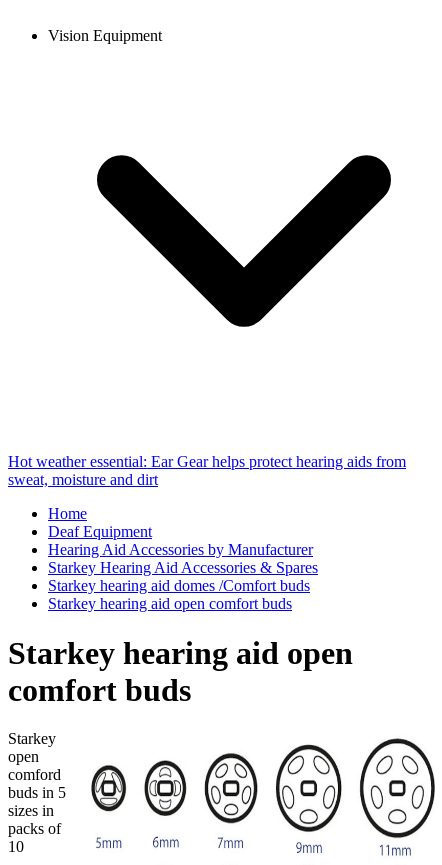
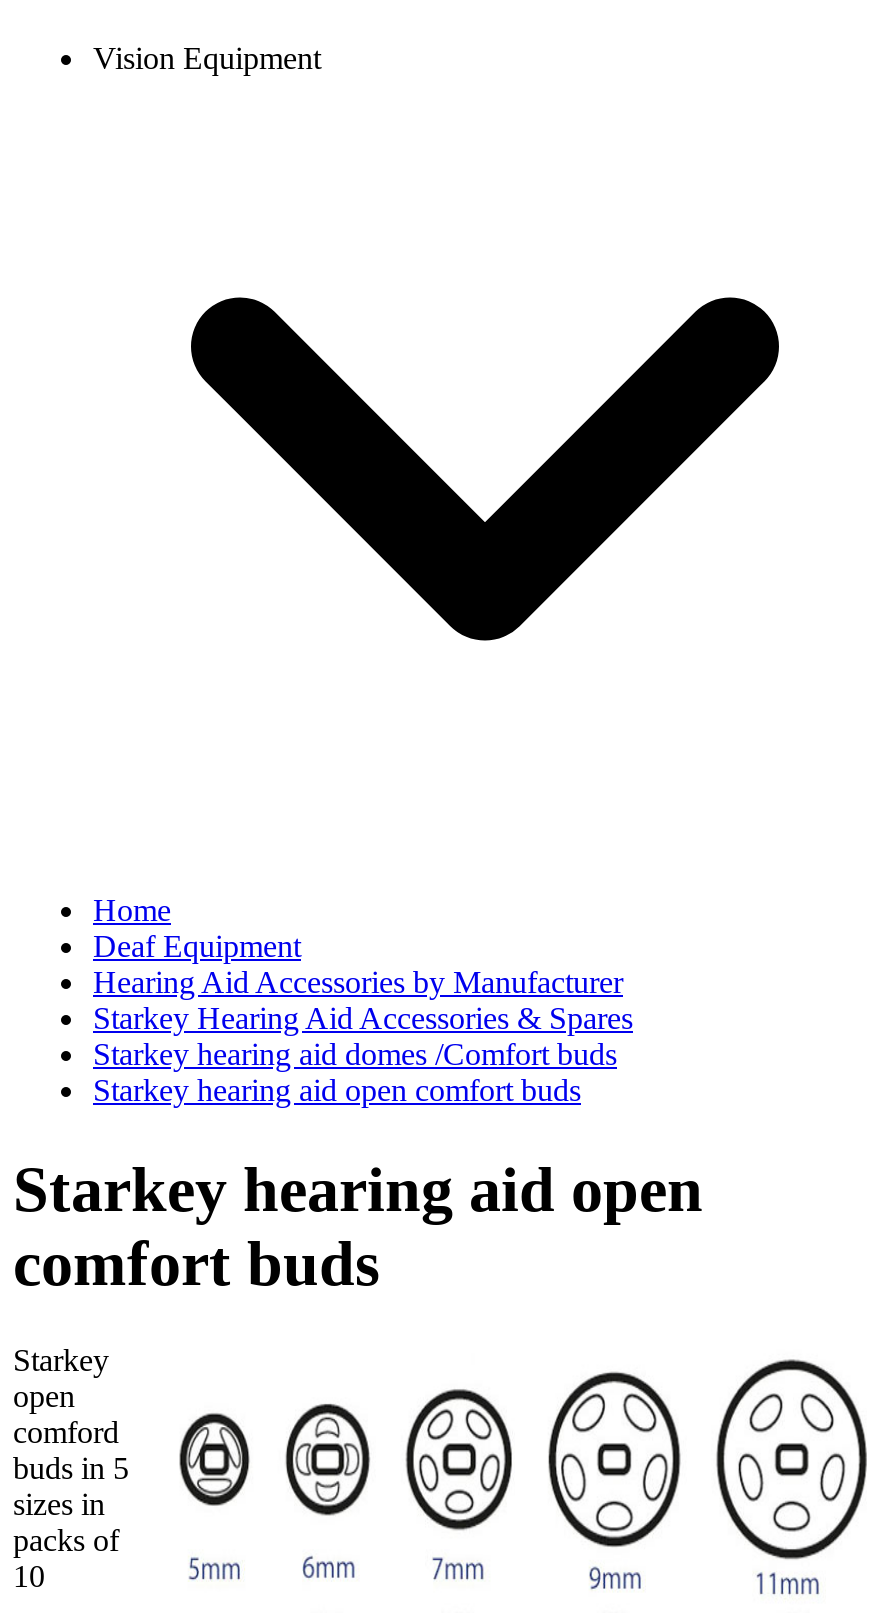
[8,453,406,488] Hot weather essential: Ear Gear helps protect hearing aids from | sweat, moisture and dirt -> none

